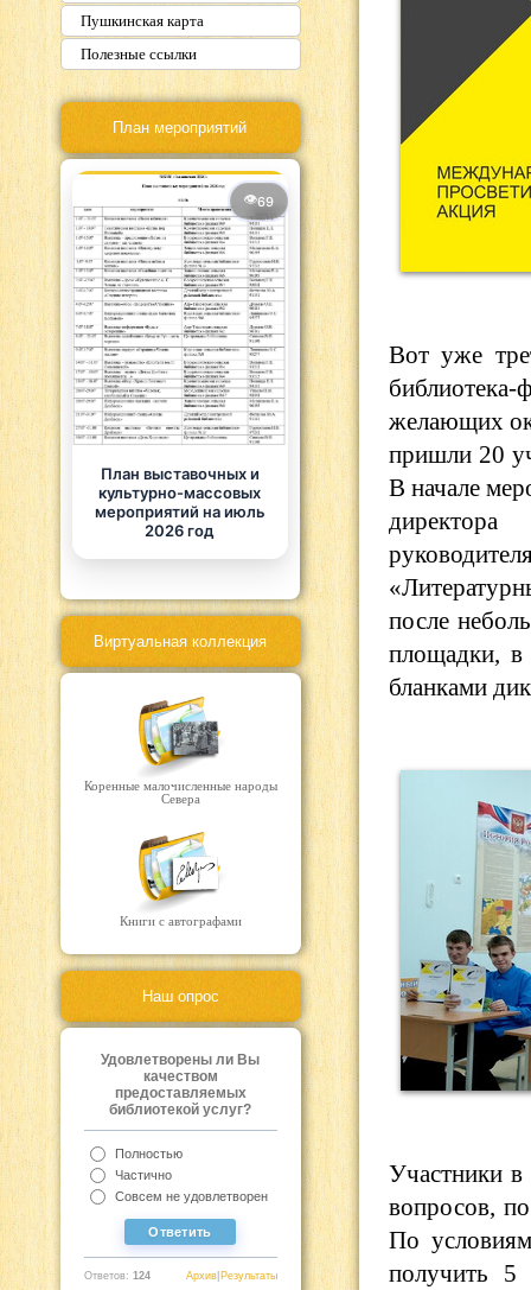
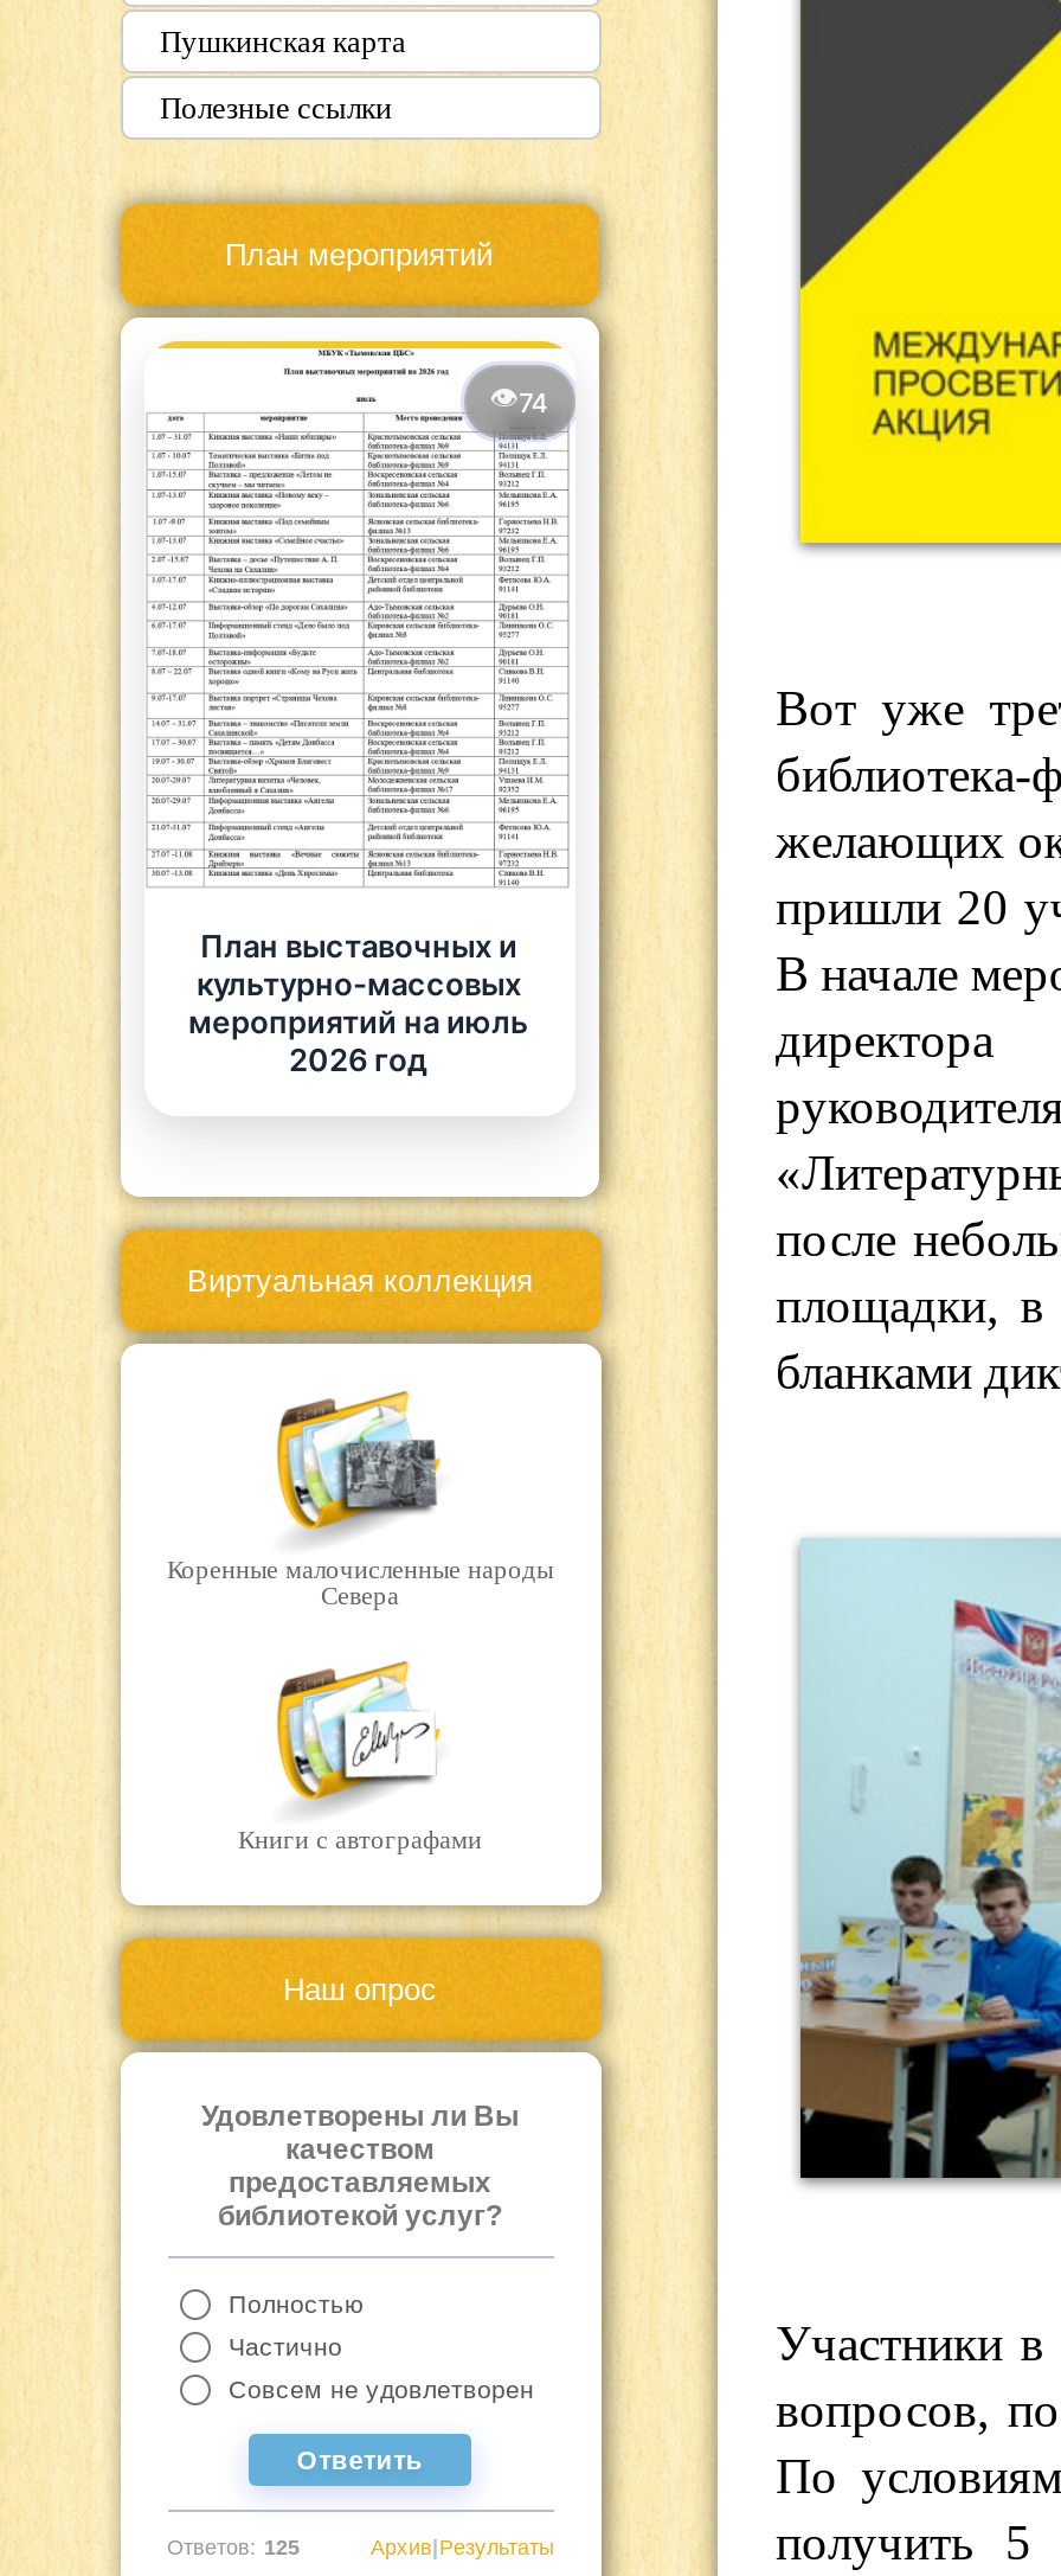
[257,193,274,209] 69 -> [519,385,548,418] 74
[84,1270,150,1282] Ответов: 124 -> [167,2536,300,2559] Ответов: 125

